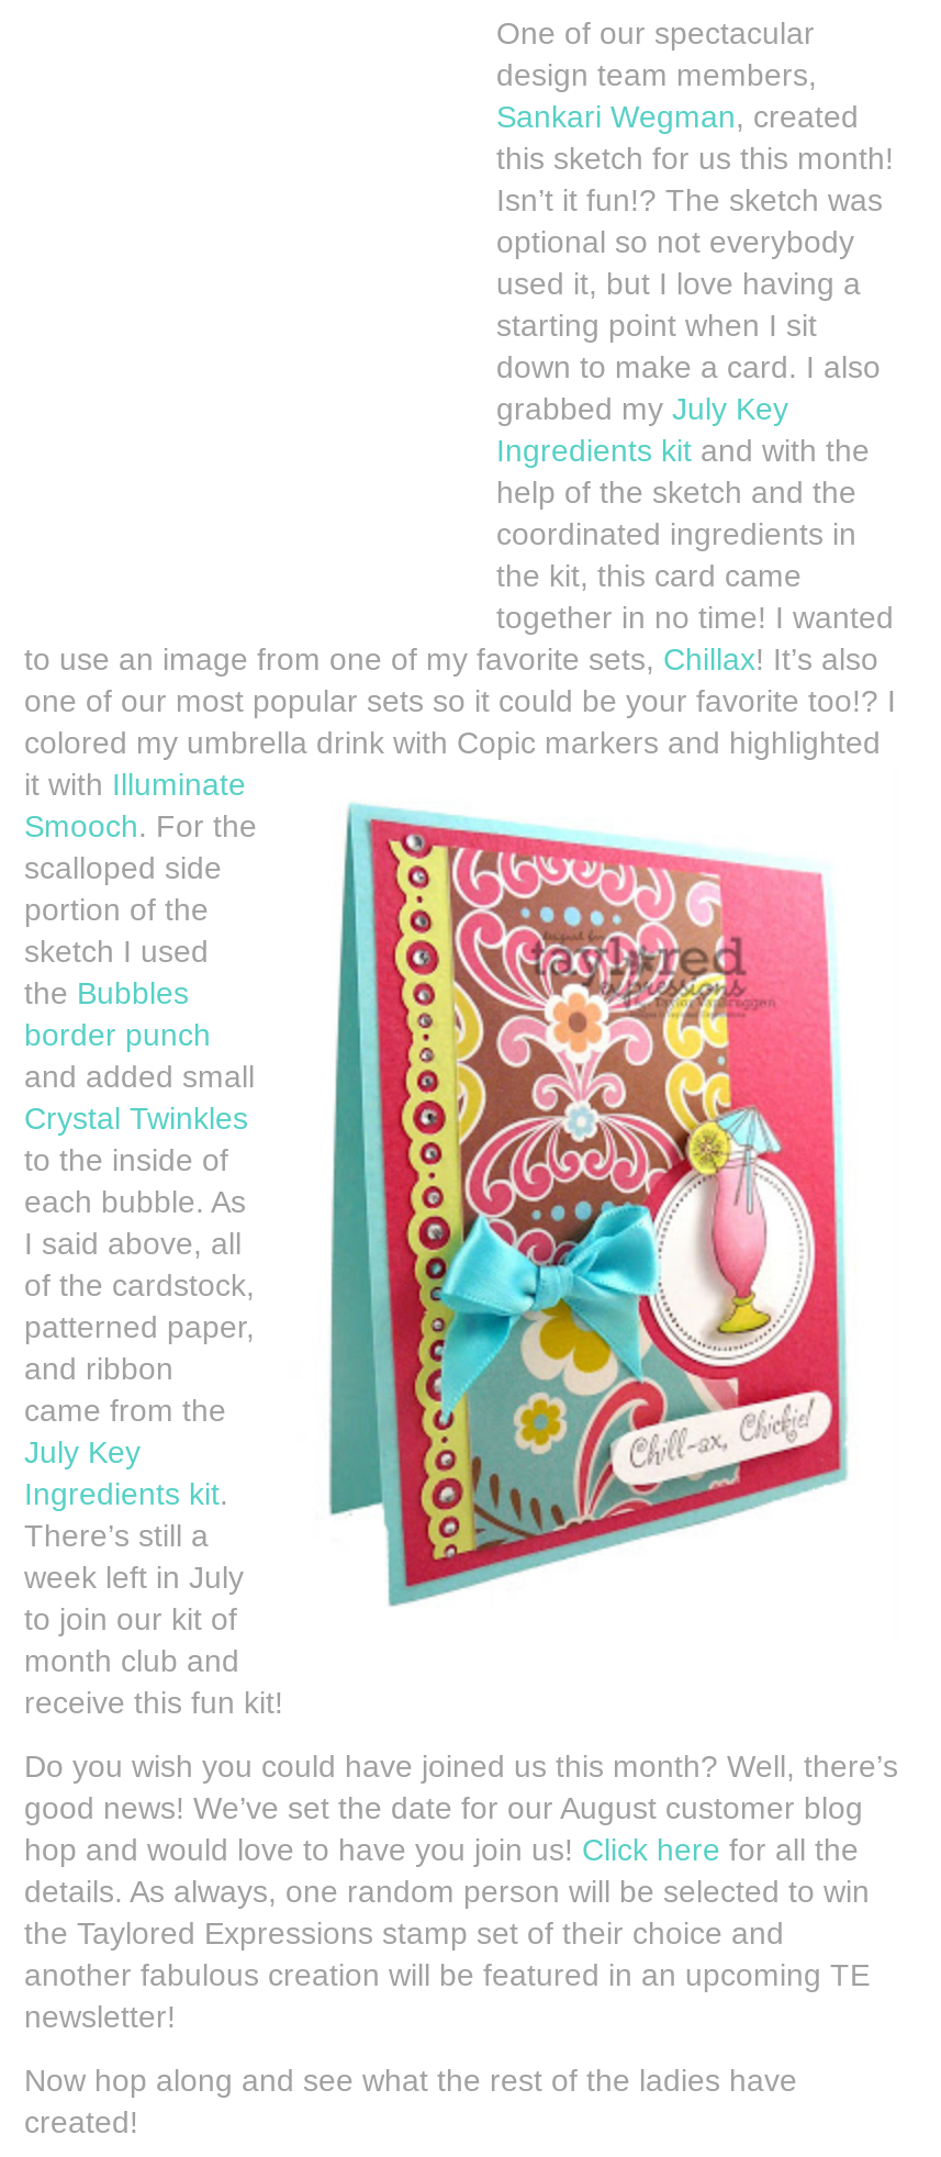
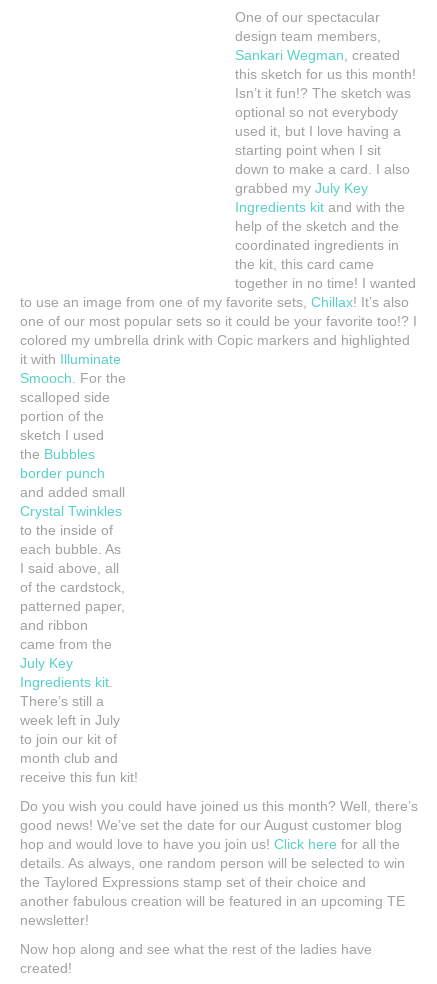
[327,802,850,1608] [image] -> none

